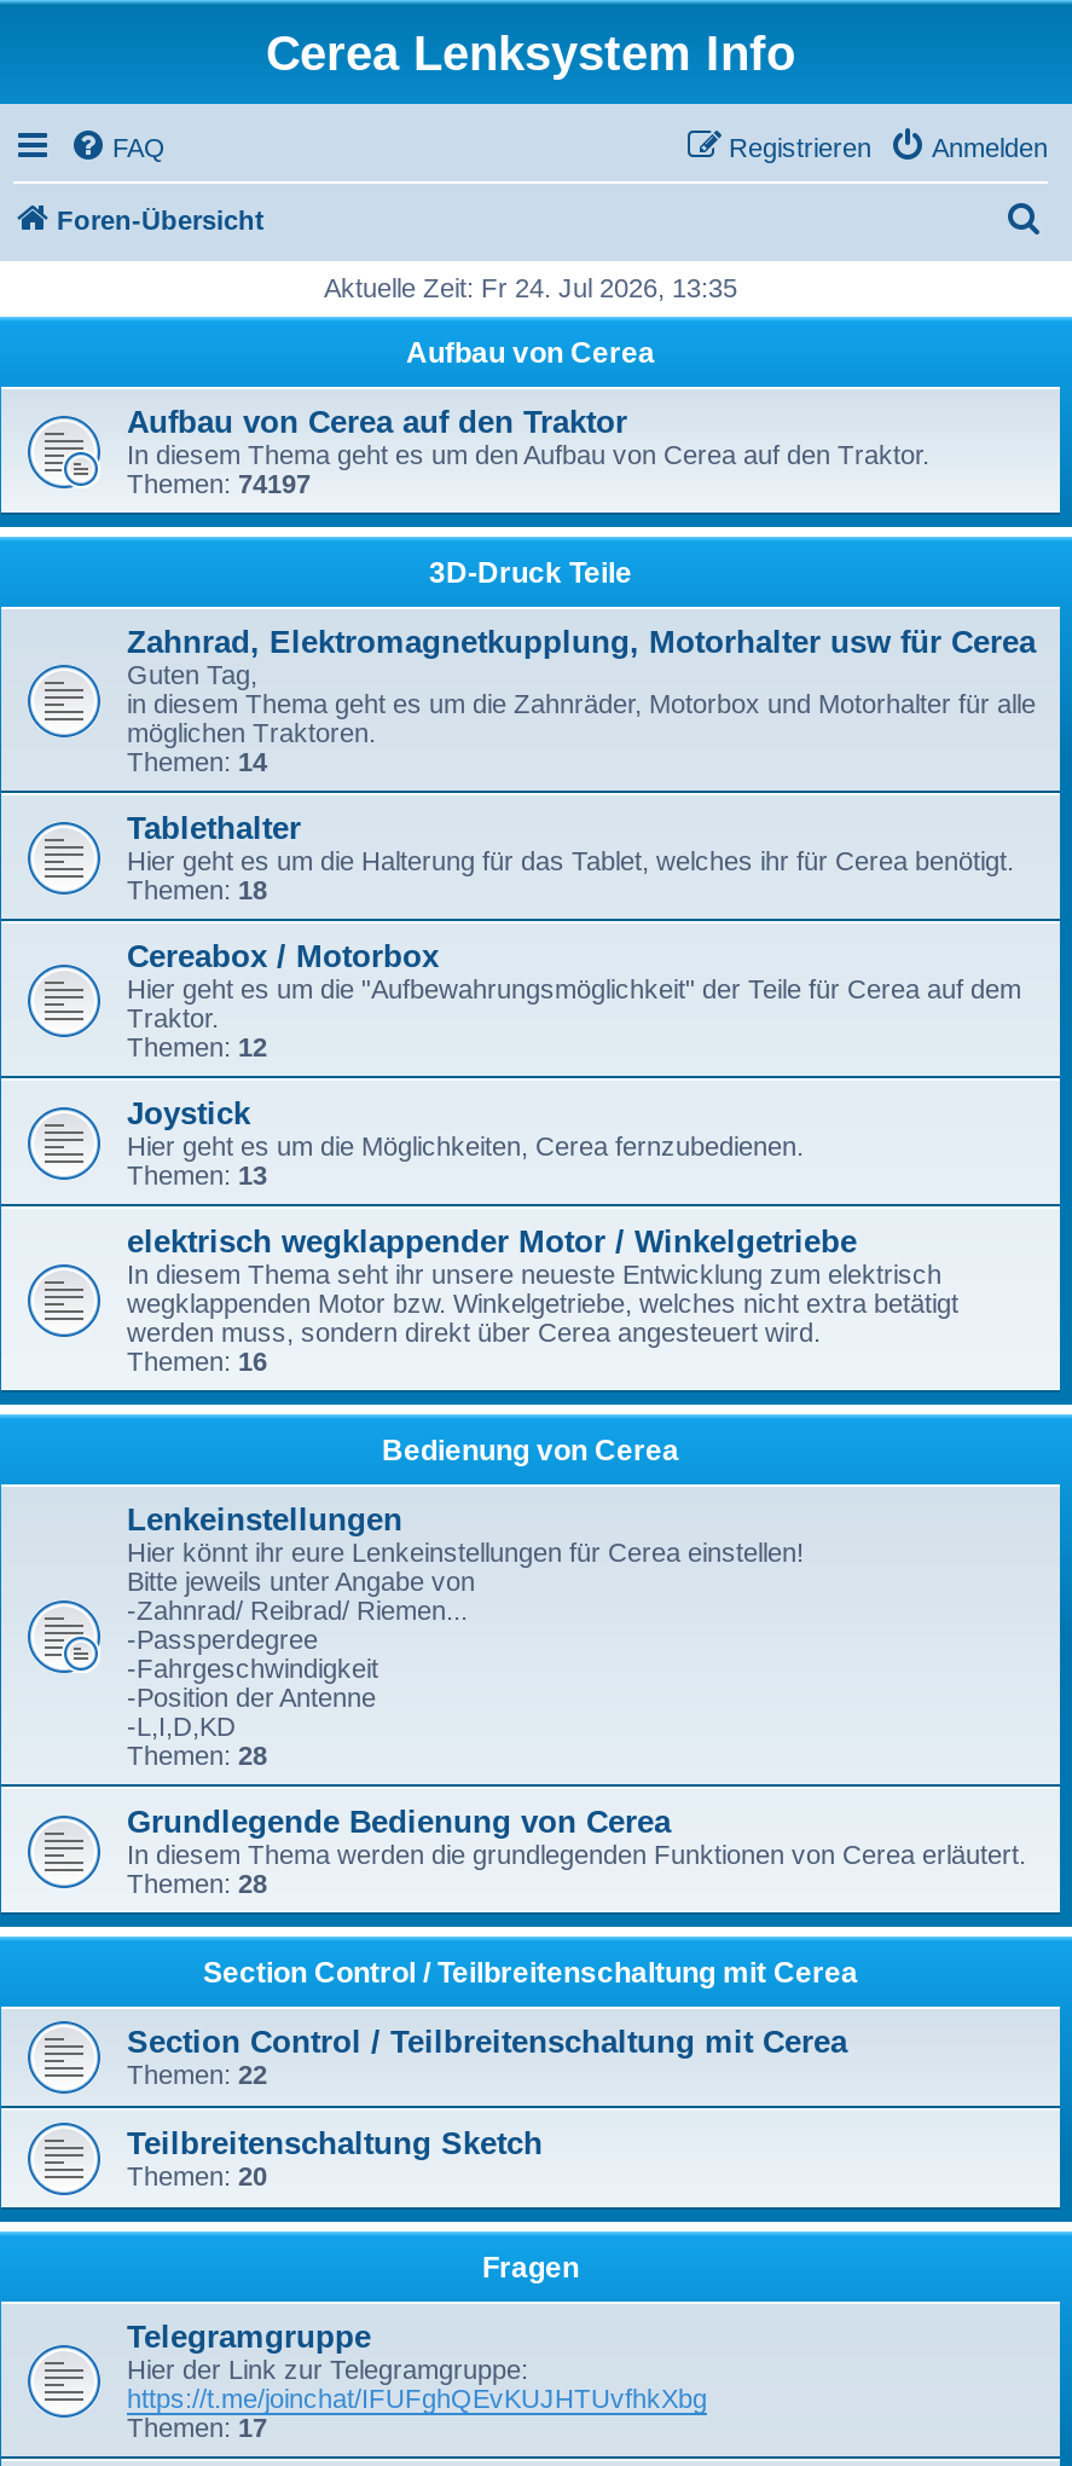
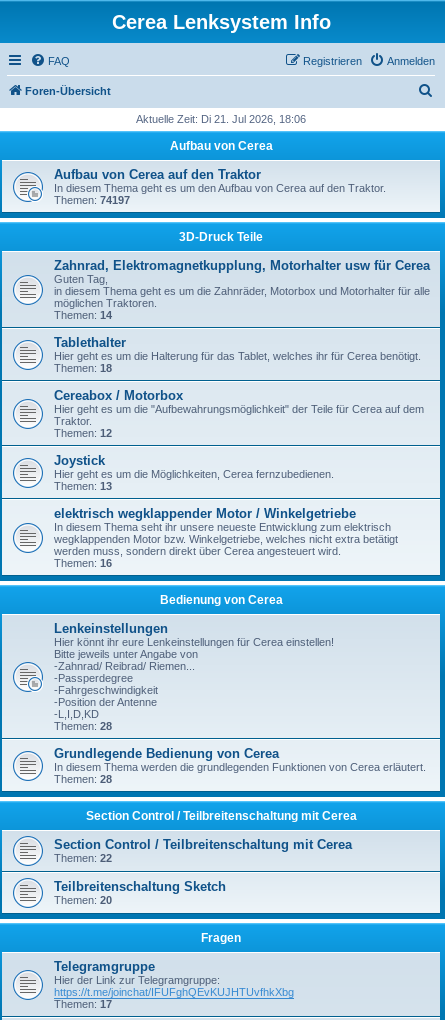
[324,273,737,302] Aktuelle Zeit: Fr 24. Jul 2026, 13:35 -> [136,113,306,125] Aktuelle Zeit: Di 21. Jul 2026, 18:06

